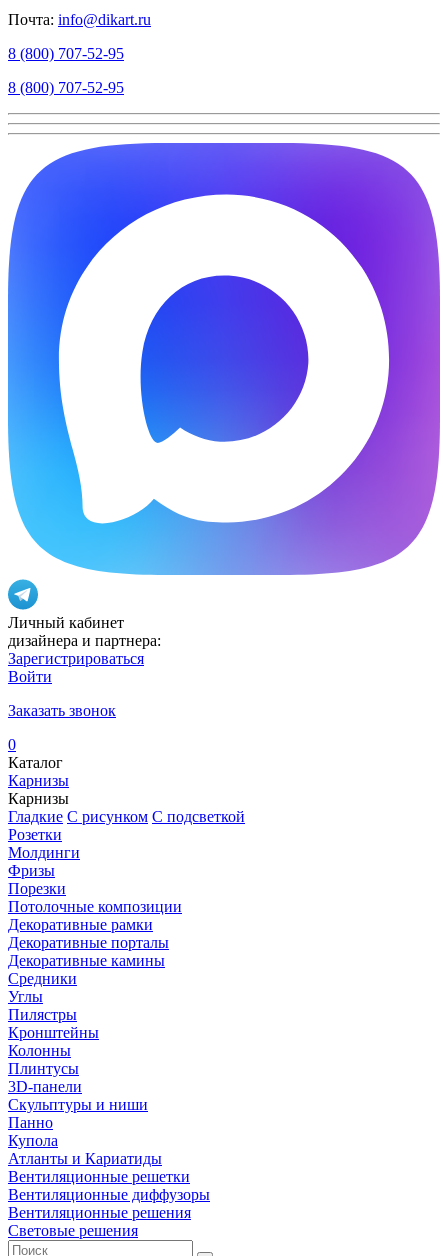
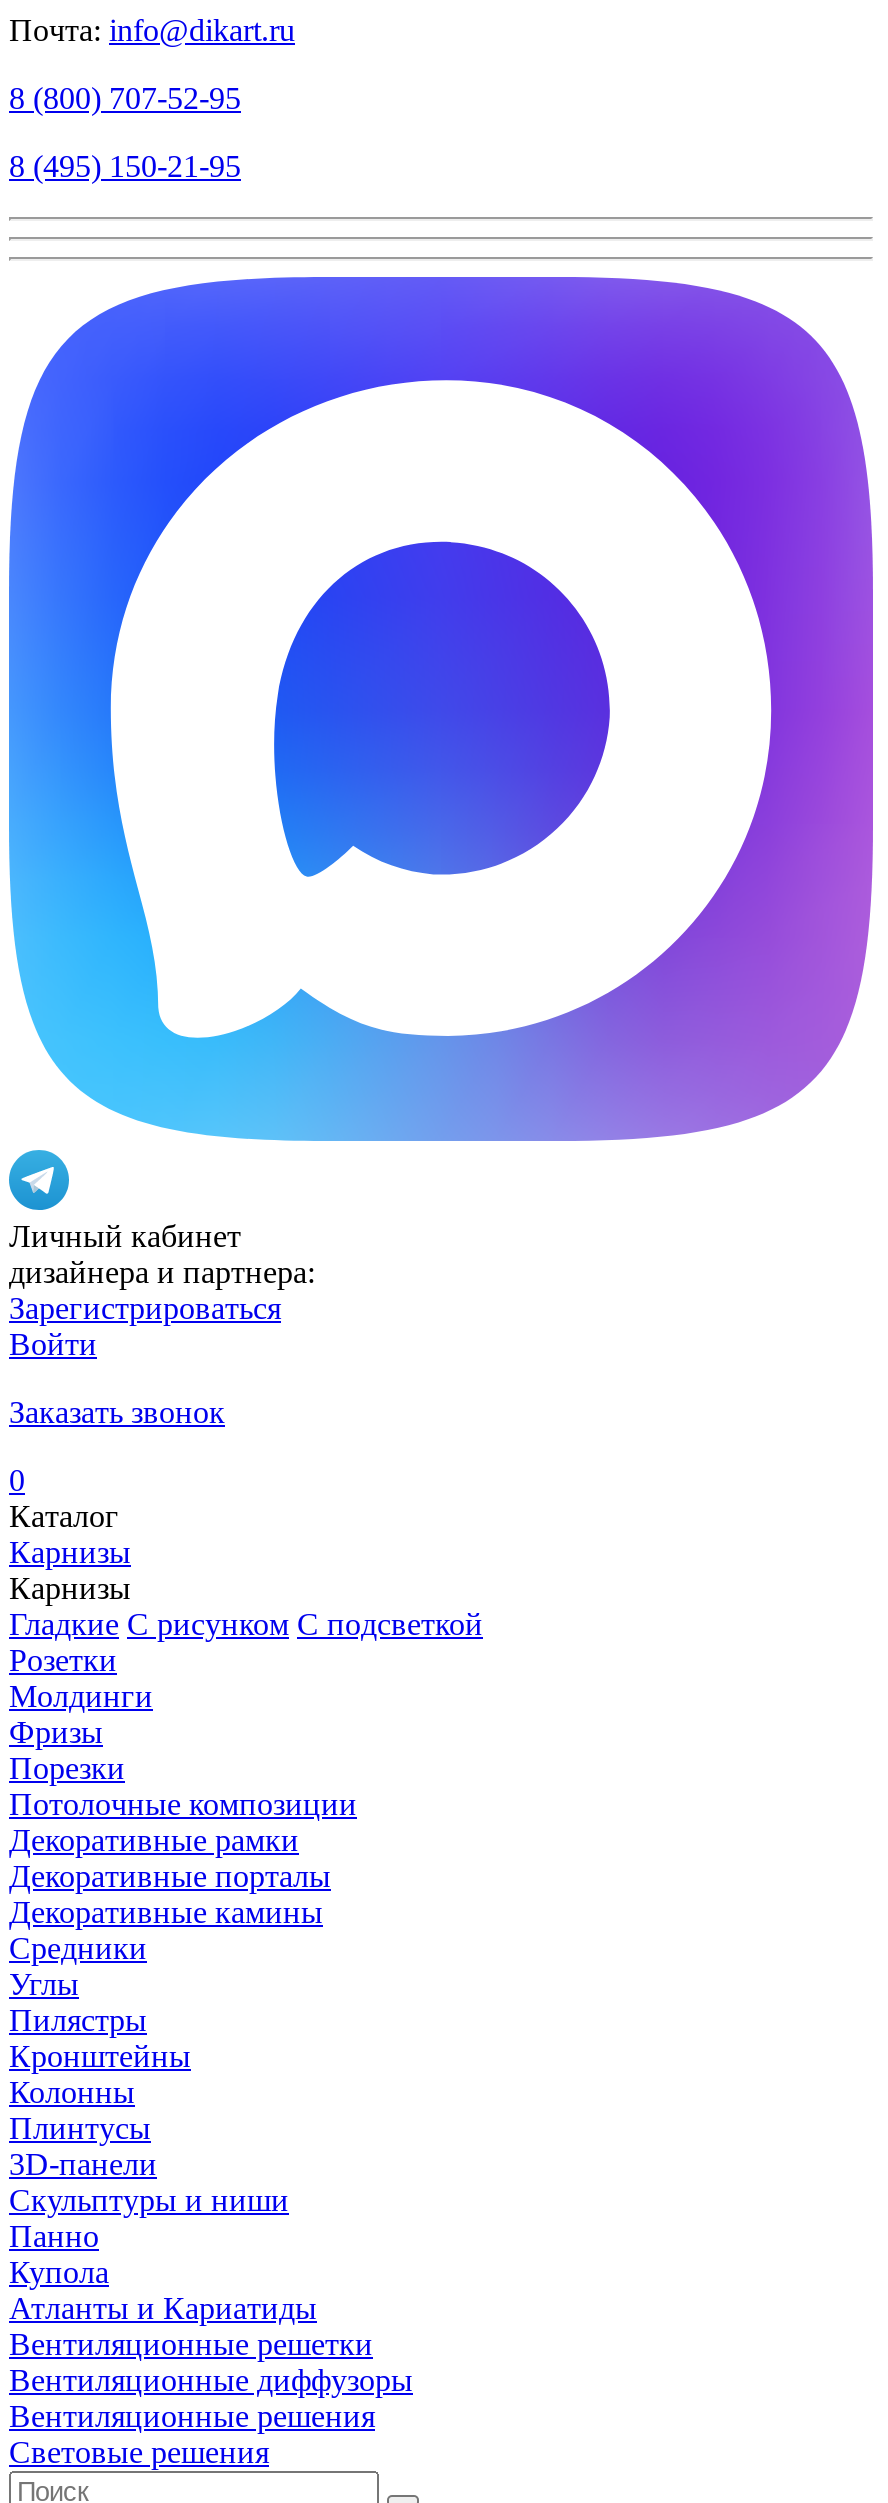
[8,79,124,96] 8 (800) 707-52-95 -> [9,149,241,183] 8 (495) 150-21-95

